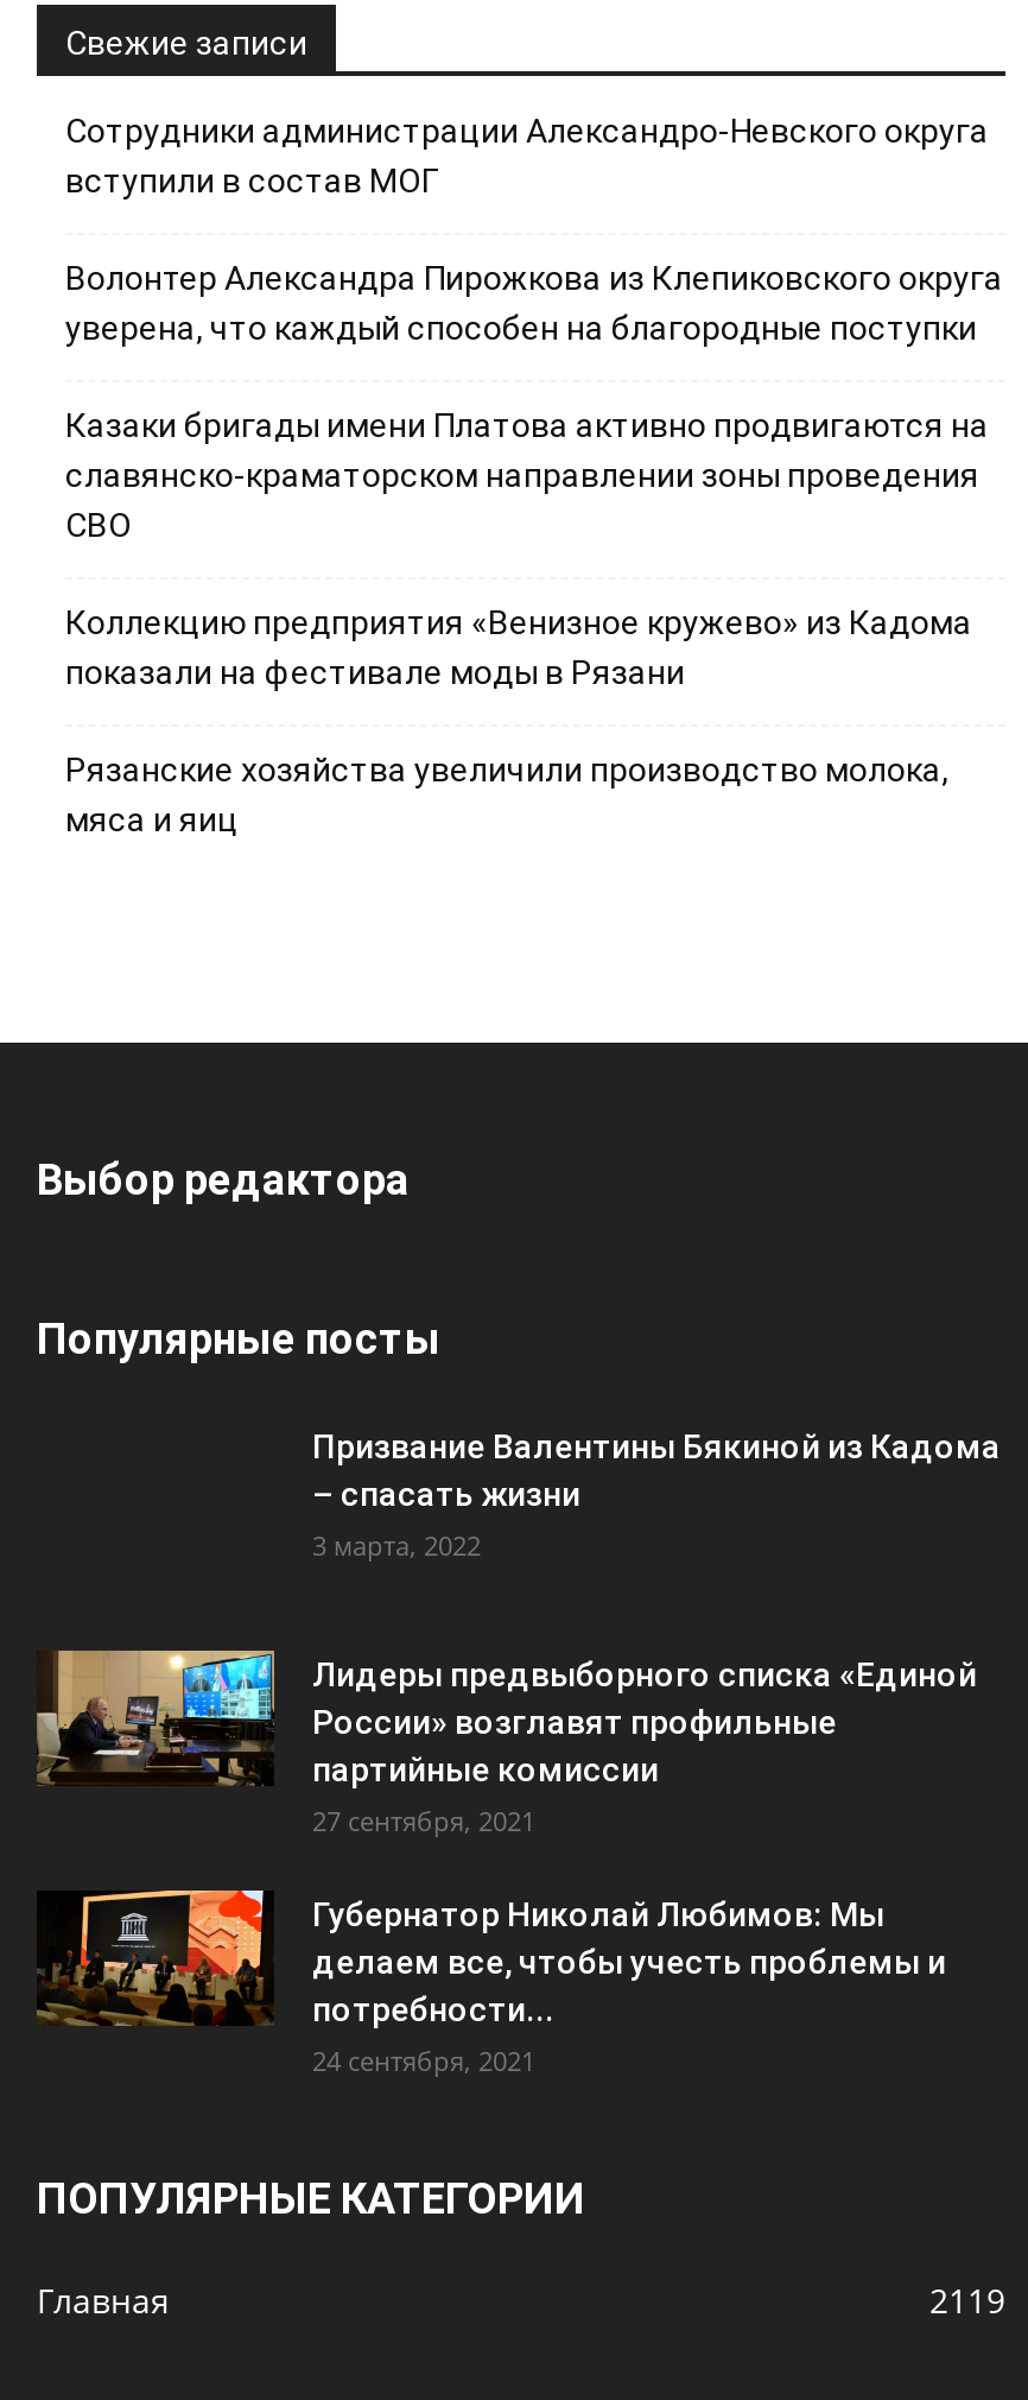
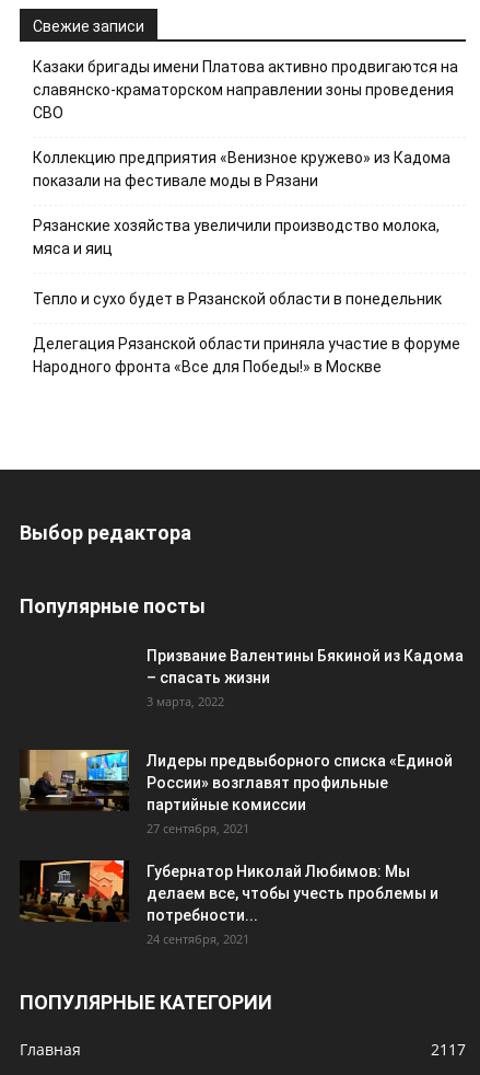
[65,112,1003,347] Сотрудники администрации Александро-Невского округа | вступили в состав МОГ | Волонтер Александра Пирожкова из Клепиковского округа | уверена, что каждый способен на благородные поступки -> none
moved [65,407,989,839] -> [33,58,458,257]: Казаки бригады имени Платова активно продвигаются на | славянско-краматорском направлении зоны проведения | СВО | Коллекцию предприятия «Венизное кружево» из Кадома | показали на фестивале моды в Рязани | Рязанские хозяйства увеличили производство молока, | мяса и яиц
none -> [33,290,460,375] Тепло и сухо будет в Рязанской области в понедельник | Делегация Рязанской области приняла участие в форуме | Народного фронта «Все для Победы!» в Москве
[929,2278,1005,2324] 2119 -> [431,1039,466,1059] 2117

